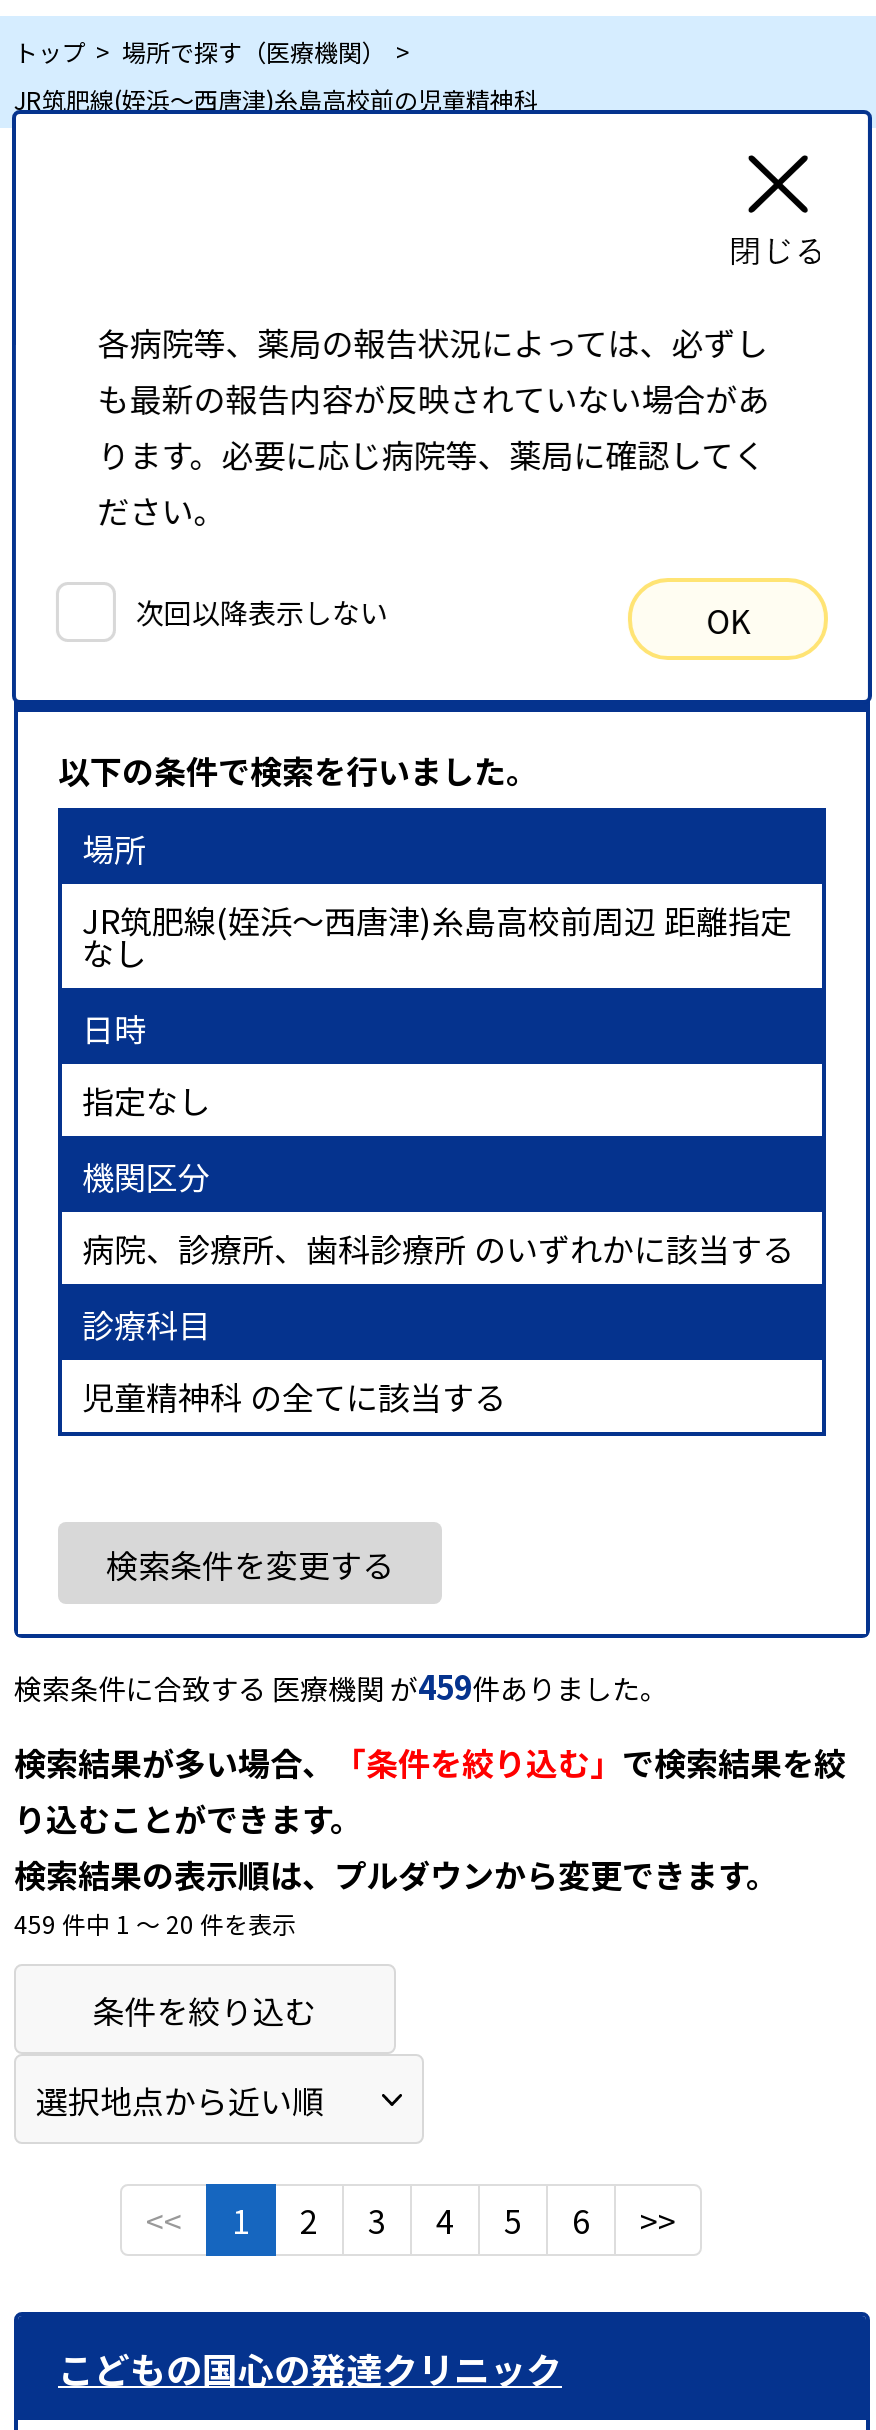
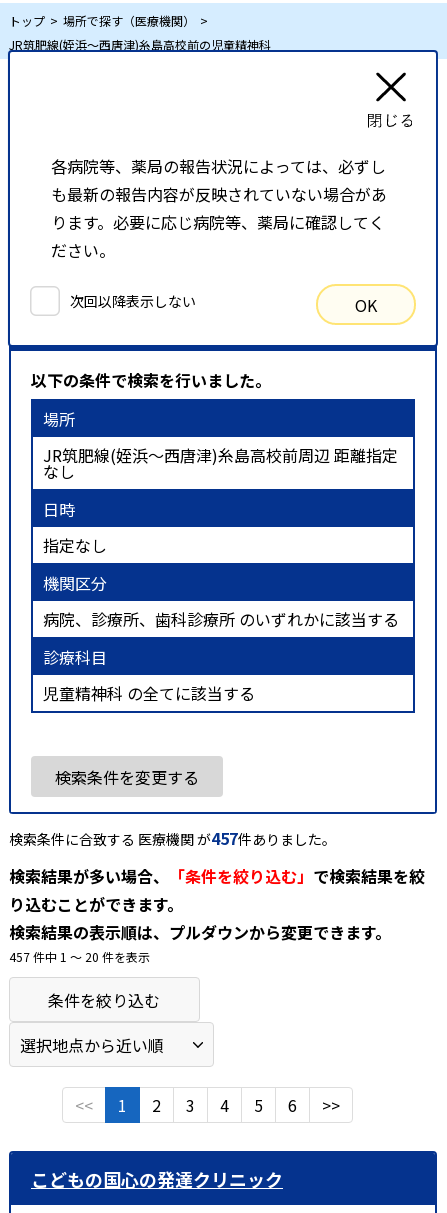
[14,1661,668,1709] 検索条件に合致する 医療機関 が459件ありました。 -> [9,826,336,850] 検索条件に合致する 医療機関 が457件ありました。
[14,1905,296,1939] 459 件中 1 〜 20 件を表示 -> [9,948,150,965] 457 件中 1 〜 20 件を表示

